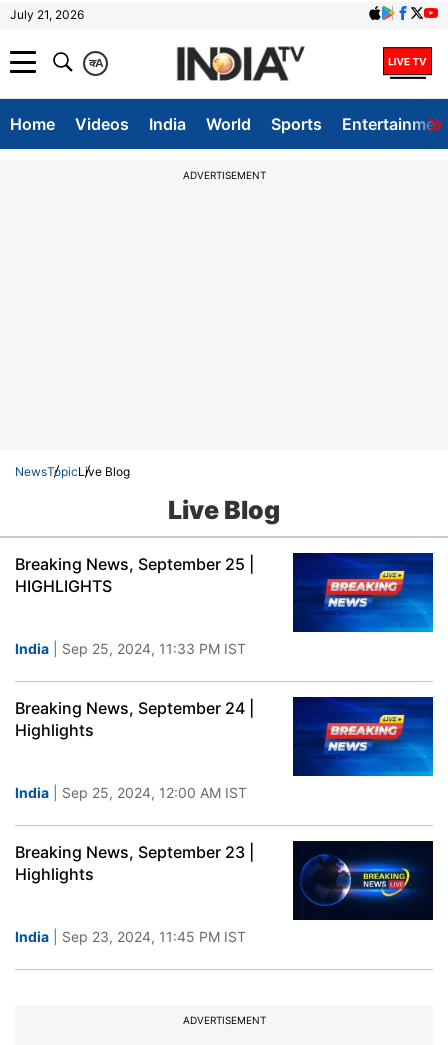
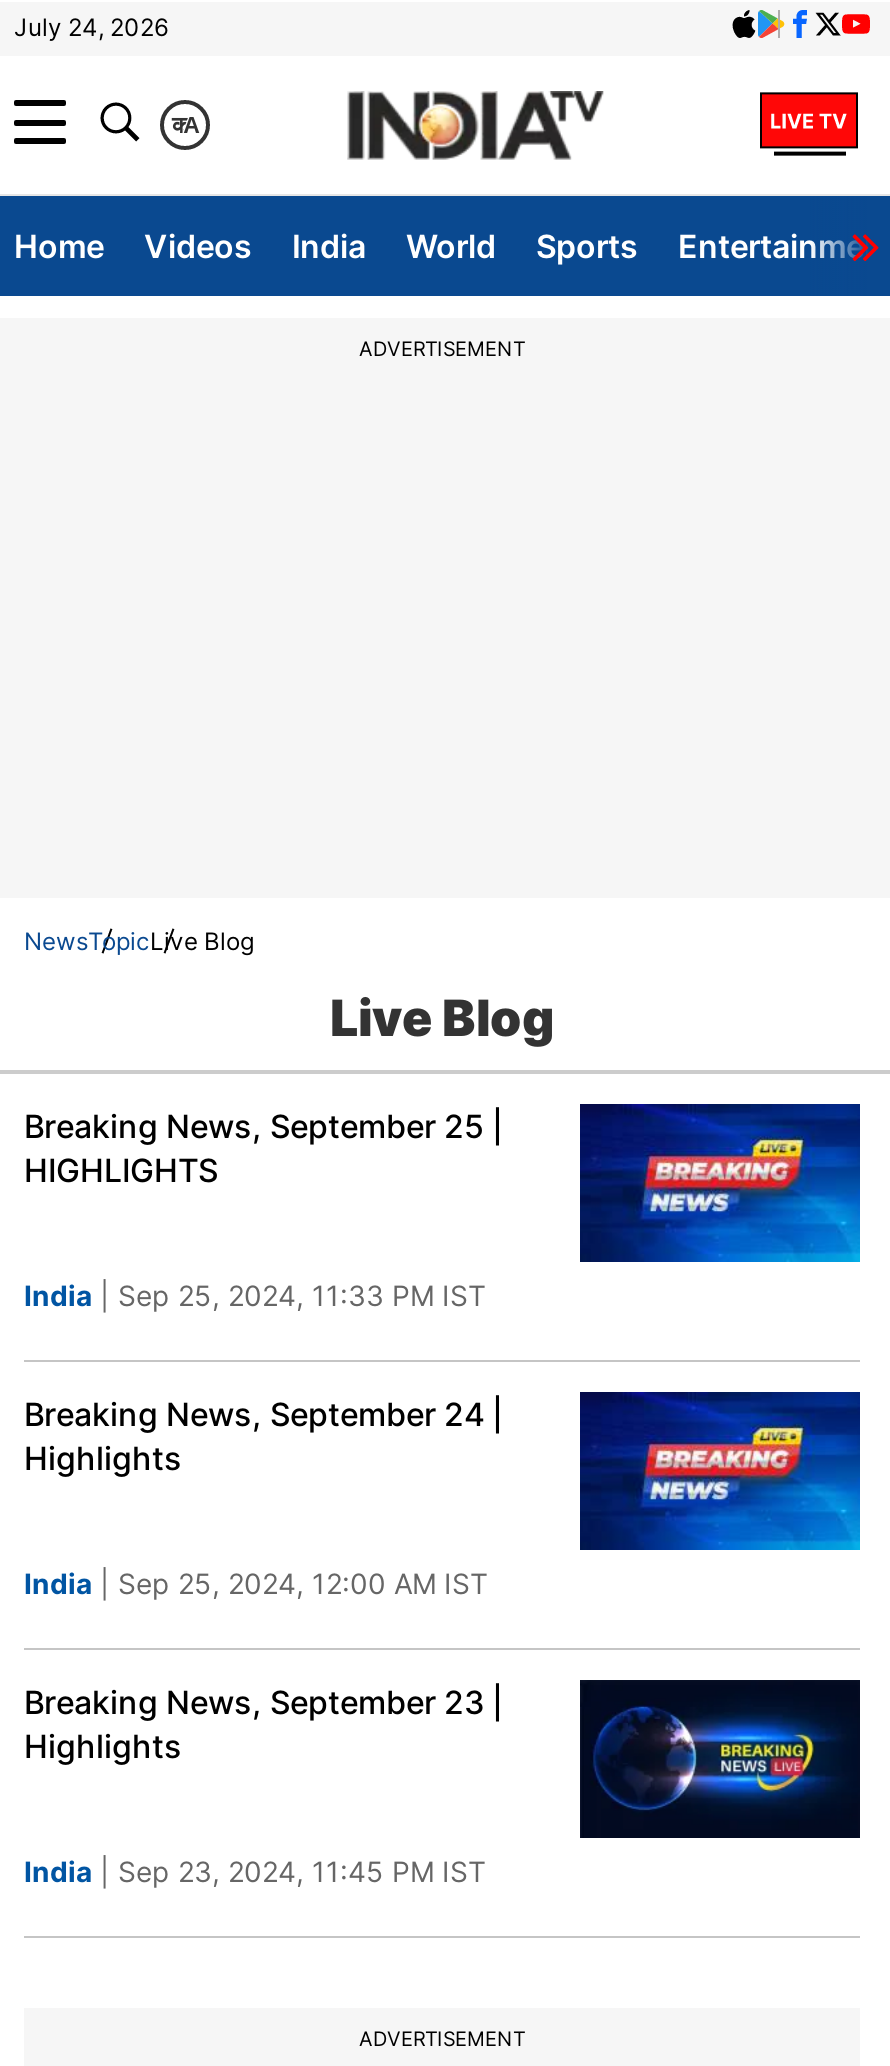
[10,7,84,22] July 21, 2026 -> [14,12,168,42] July 24, 2026

